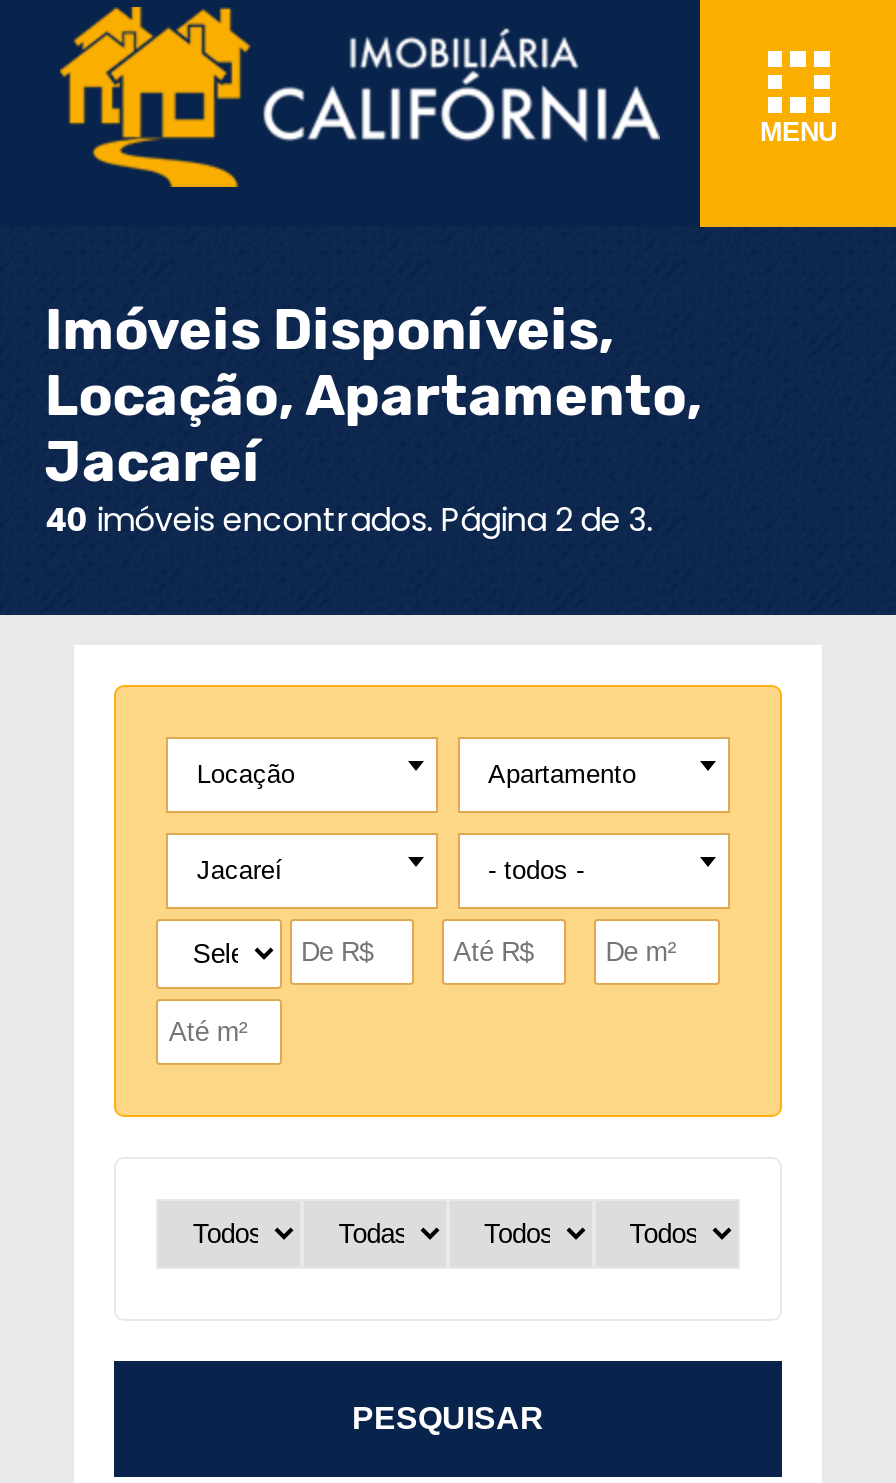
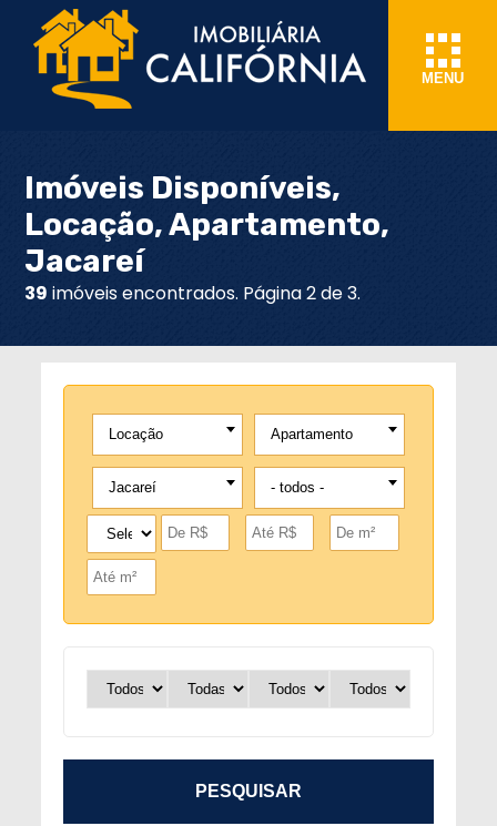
[45,497,653,543] 40 imóveis encontrados. Página 2 de 3. -> [25,281,361,306] 39 imóveis encontrados. Página 2 de 3.

